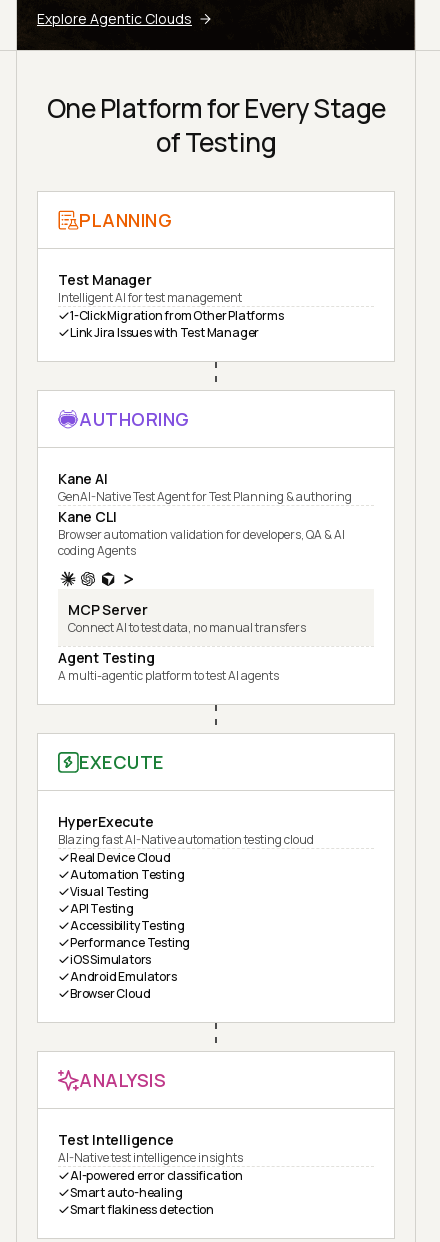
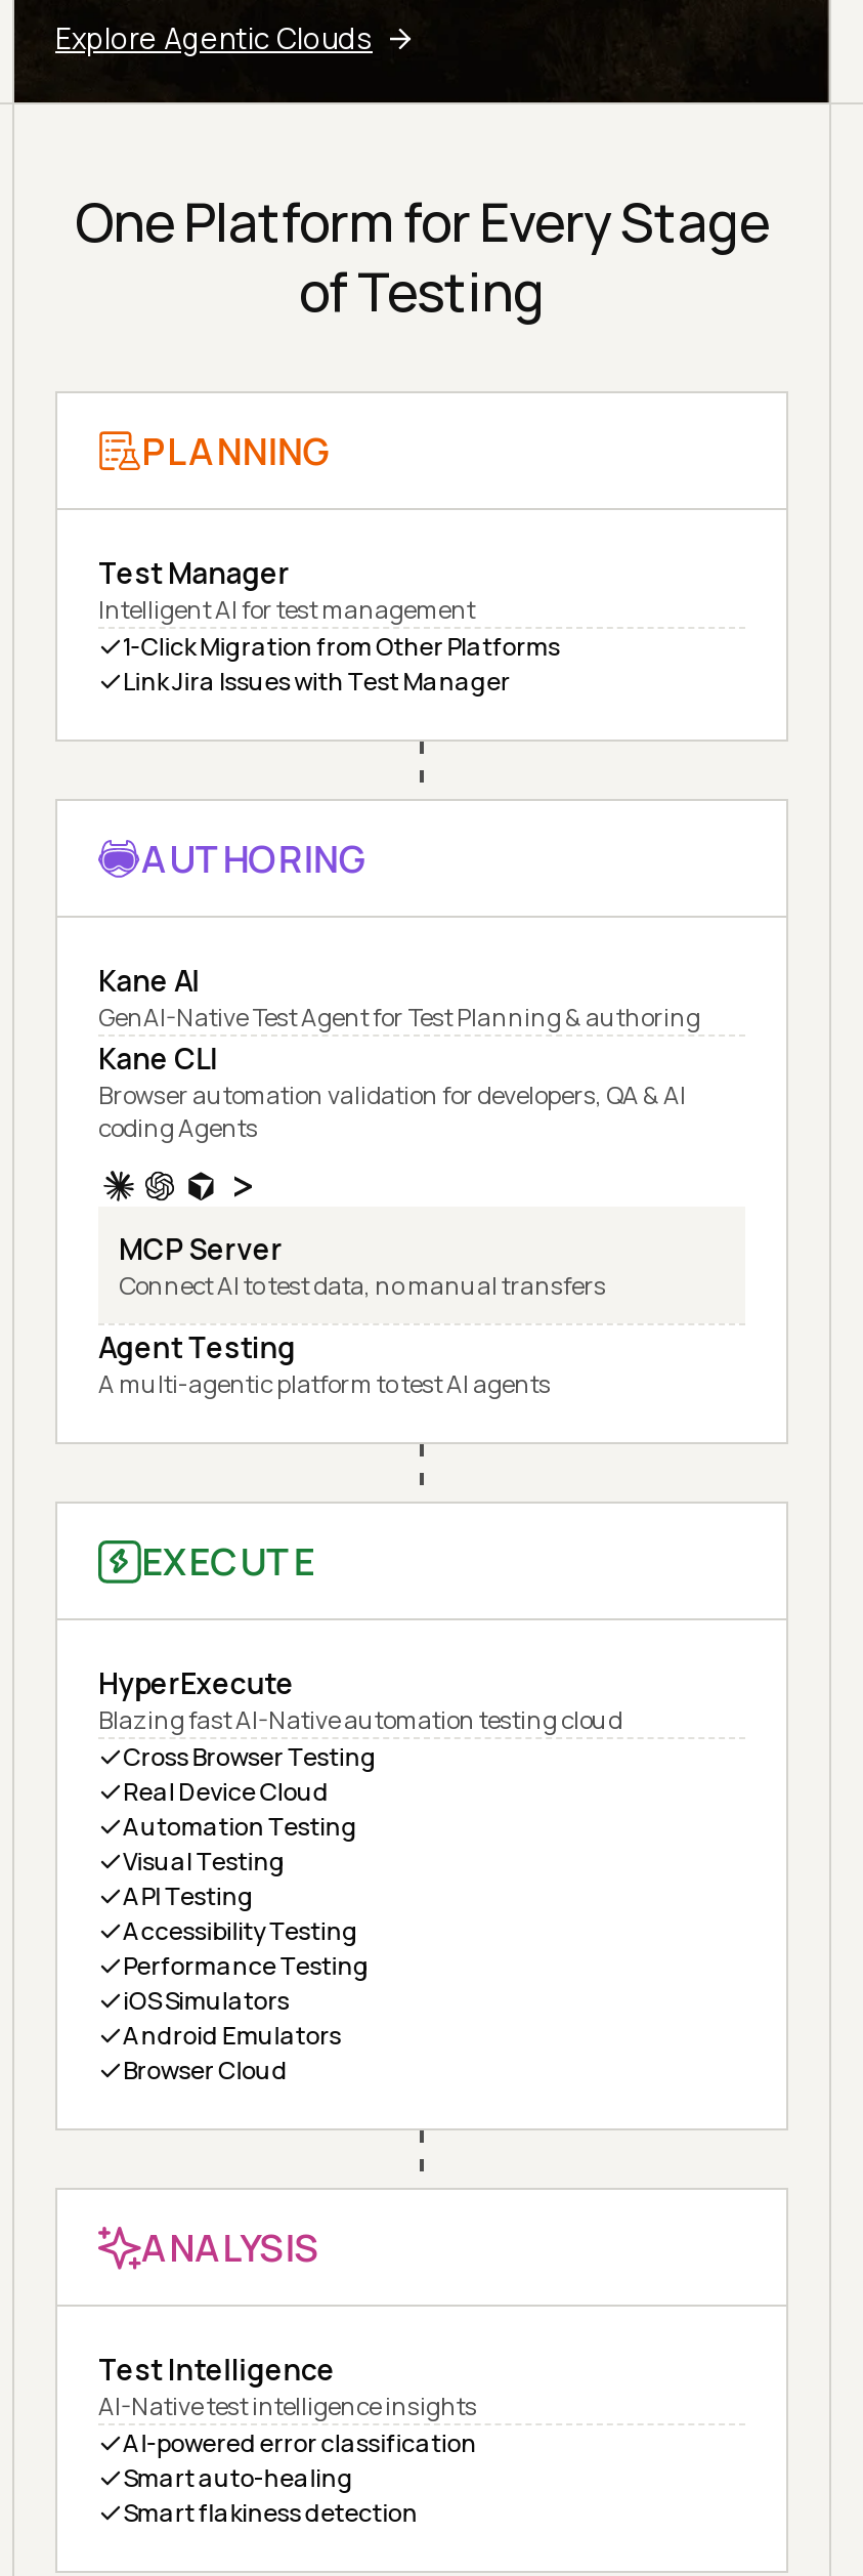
none -> [123,1740,376,1774] Cross Browser Testing

